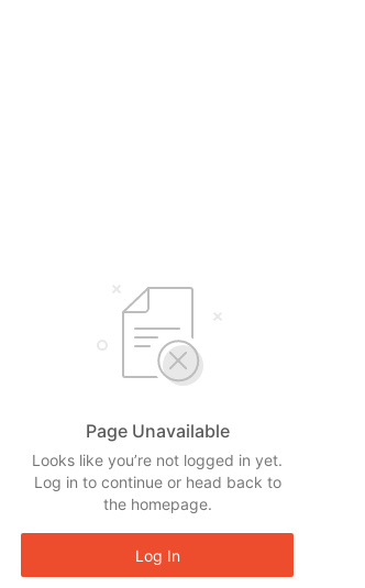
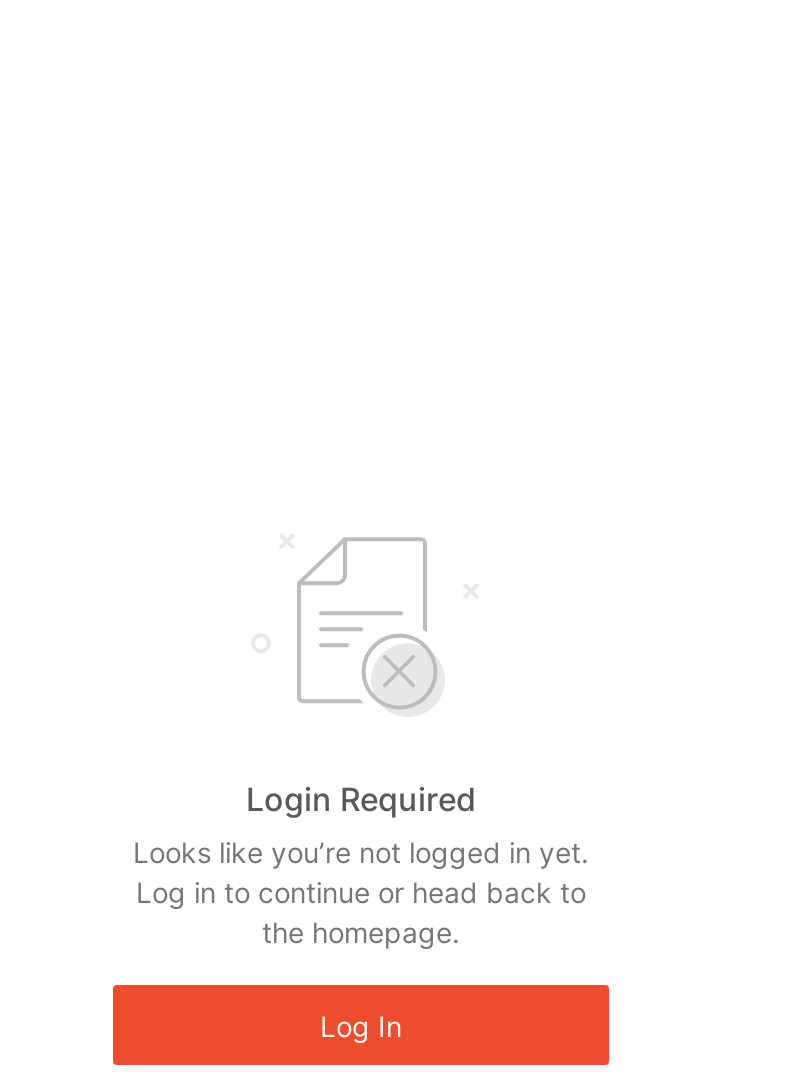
[85,420,229,442] Page Unavailable -> [246,779,476,819] Login Required

